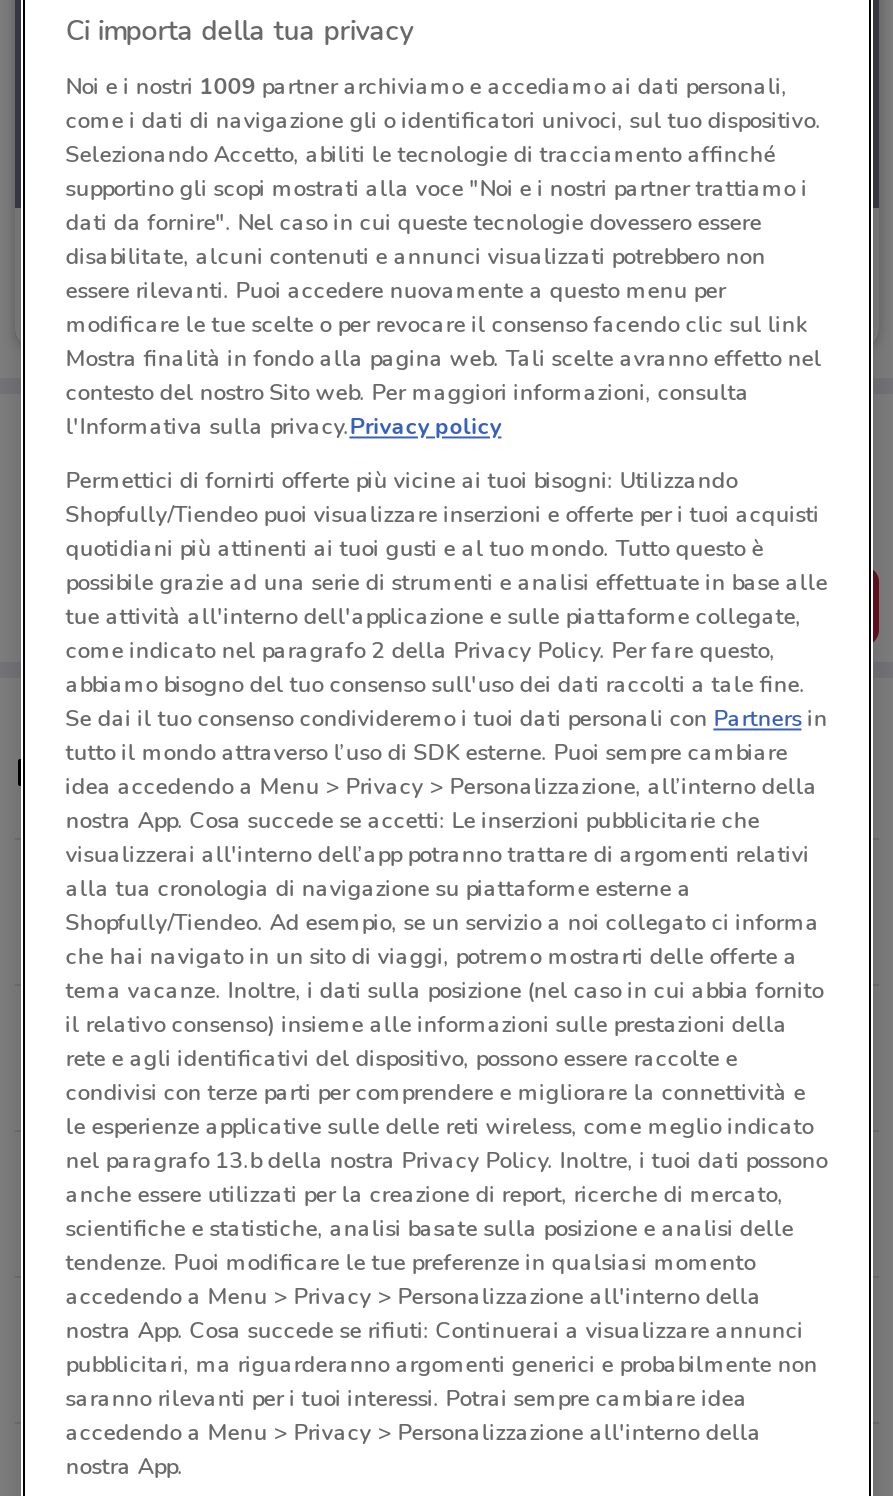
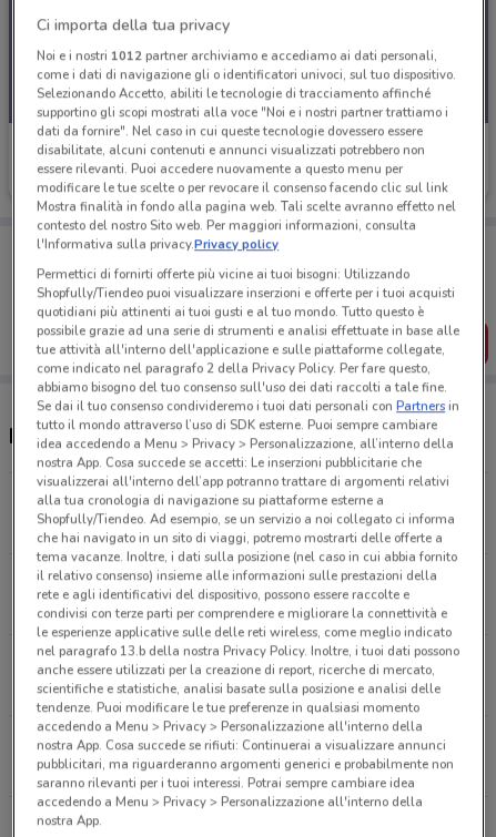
[65,71,787,103] Noi e i nostri 1009 partner archiviamo e accediamo ai dati personali, -> [37,47,437,65] Noi e i nostri 1012 partner archiviamo e accediamo ai dati personali,

